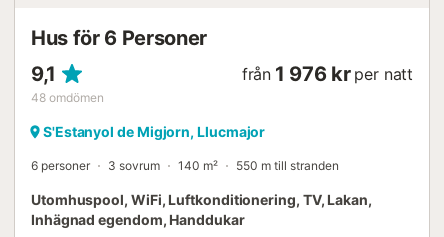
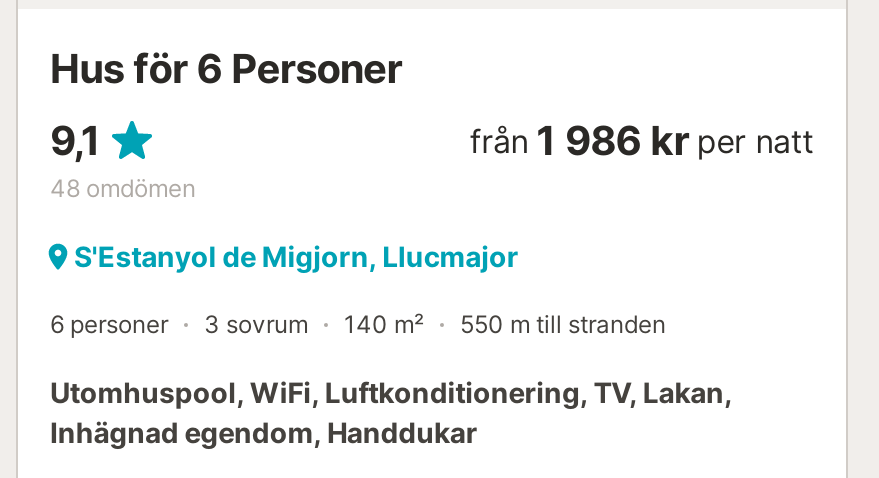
[242,62,413,86] från 1 976 kr per natt -> [470,117,814,165] från 1 986 kr per natt

